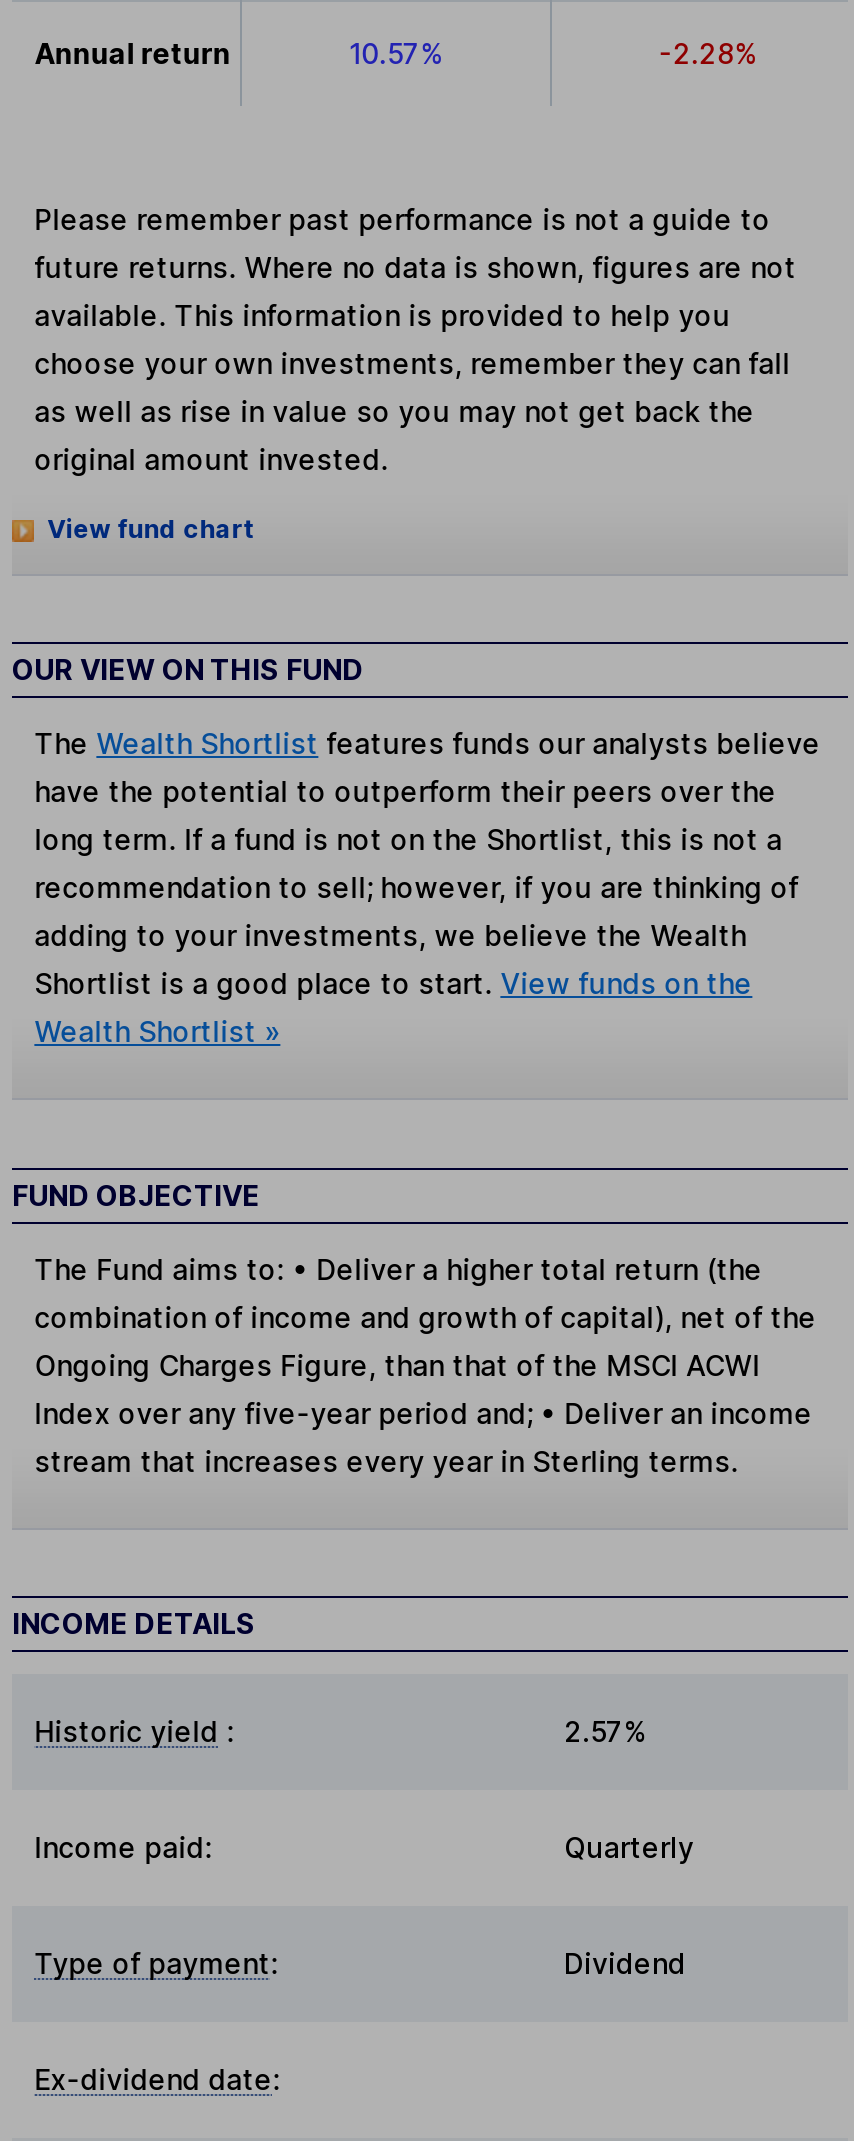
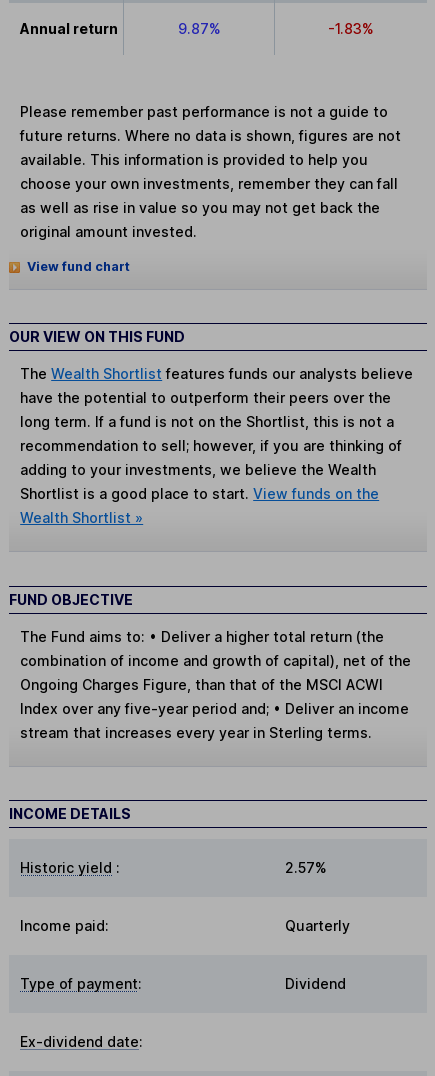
[349,36,445,70] 10.57% -> [178,20,221,37] 9.87%
[659,36,759,70] -2.28% -> [328,20,374,37] -1.83%

